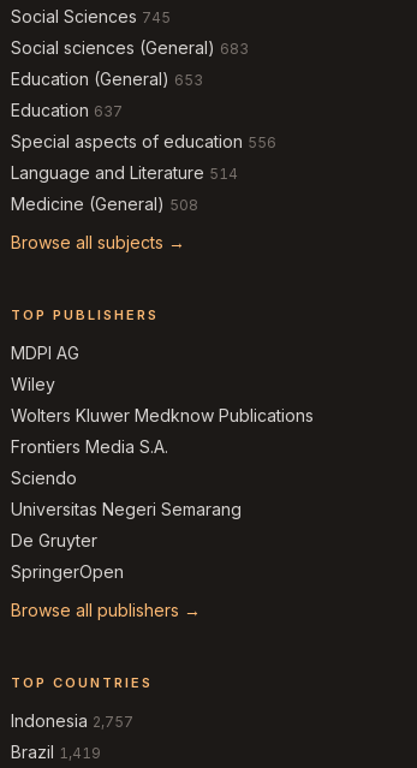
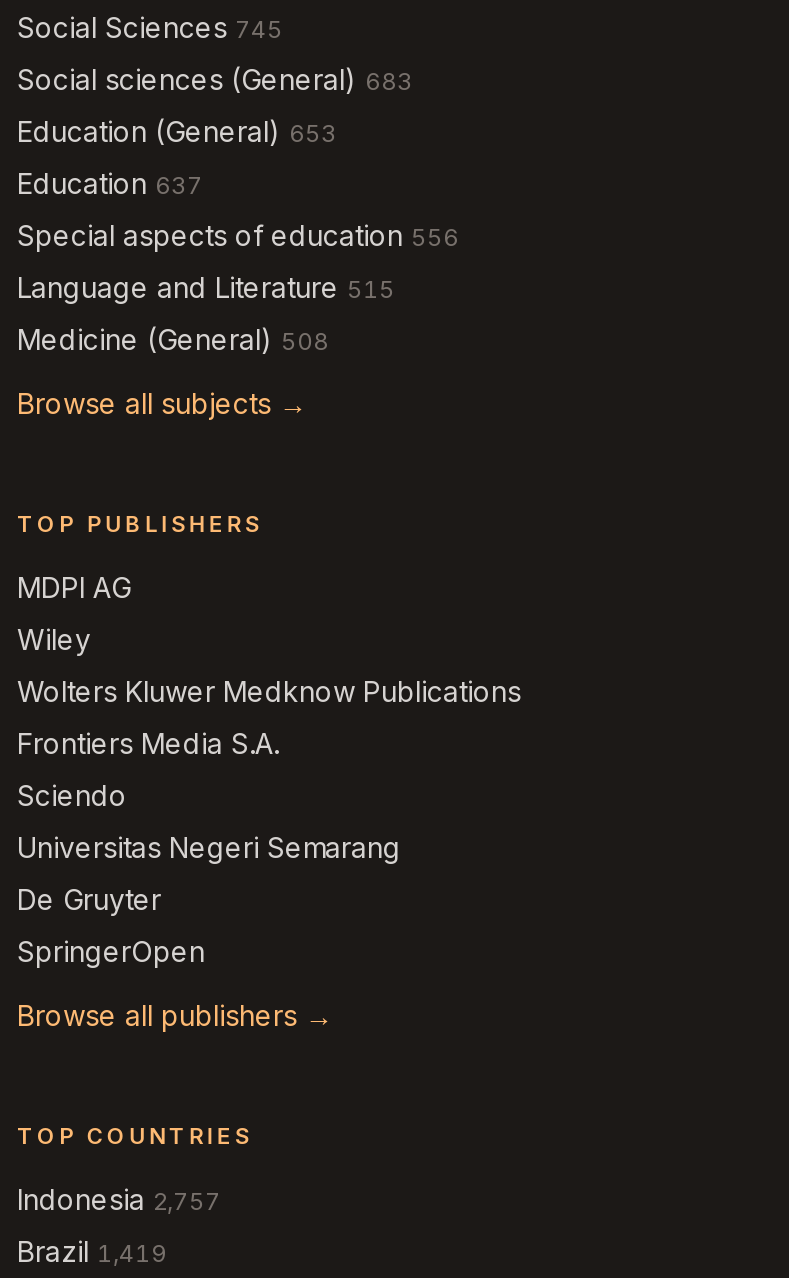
[11,162,238,183] Language and Literature 514 -> [17,270,395,304] Language and Literature 515

